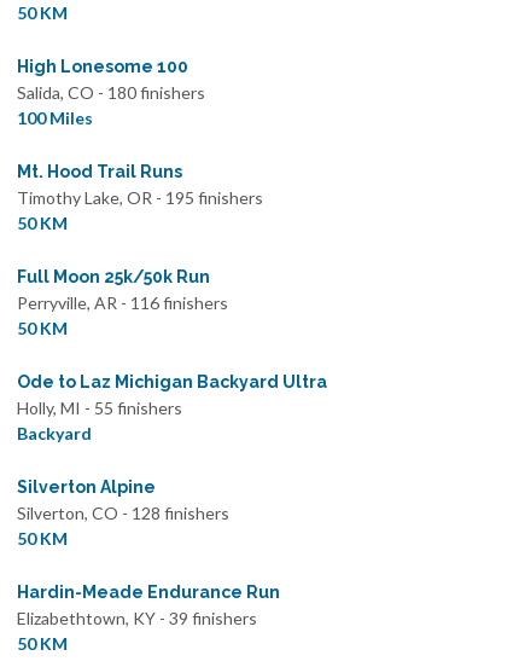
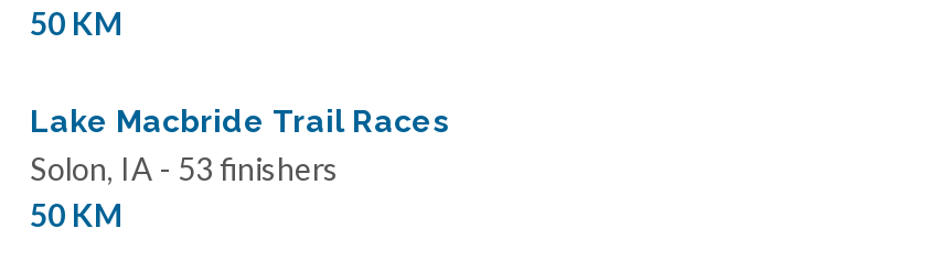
[17,57,327,629] High Lonesome 100 | Salida, CO - 180 finishers | 100 Miles | Mt. Hood Trail Runs | Timothy Lake, OR - 195 finishers | 50 KM | Full Moon 25k/50k Run | Perryville, AR - 116 finishers | 50 KM | Ode to Laz Michigan Backyard Ultra | Holly, MI - 55 finishers | Backyard | Silverton Alpine | Silverton, CO - 128 finishers | 50 KM | Hardin-Meade Endurance Run | Elizabethtown, KY - 39 finishers -> [30,104,449,188] Lake Macbride Trail Races | Solon, IA - 53 finishers

